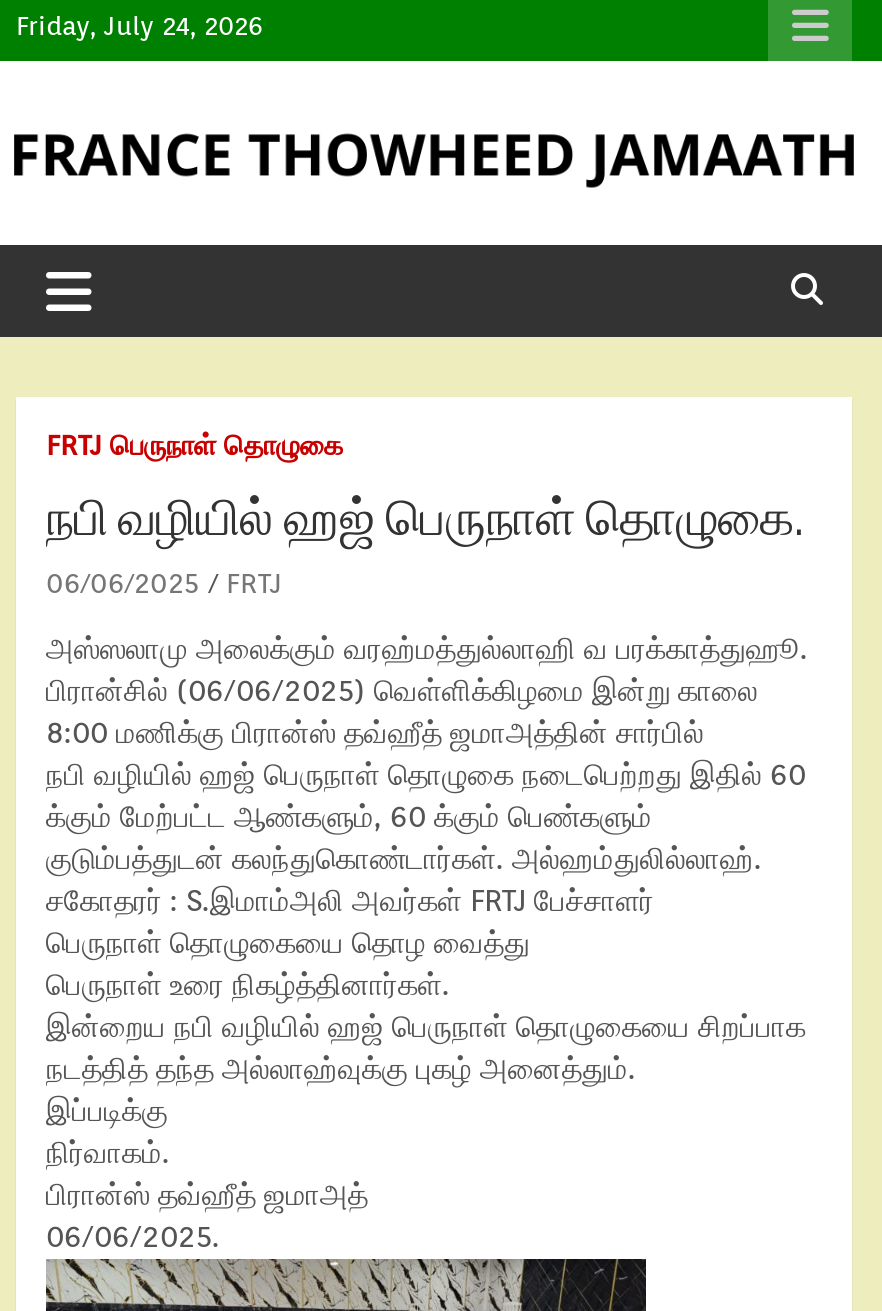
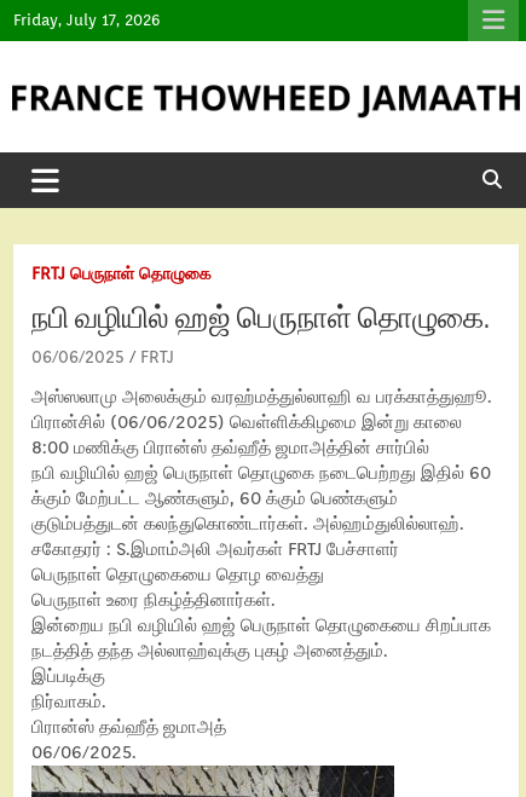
[16,11,262,41] Friday, July 24, 2026 -> [13,11,160,29] Friday, July 17, 2026

